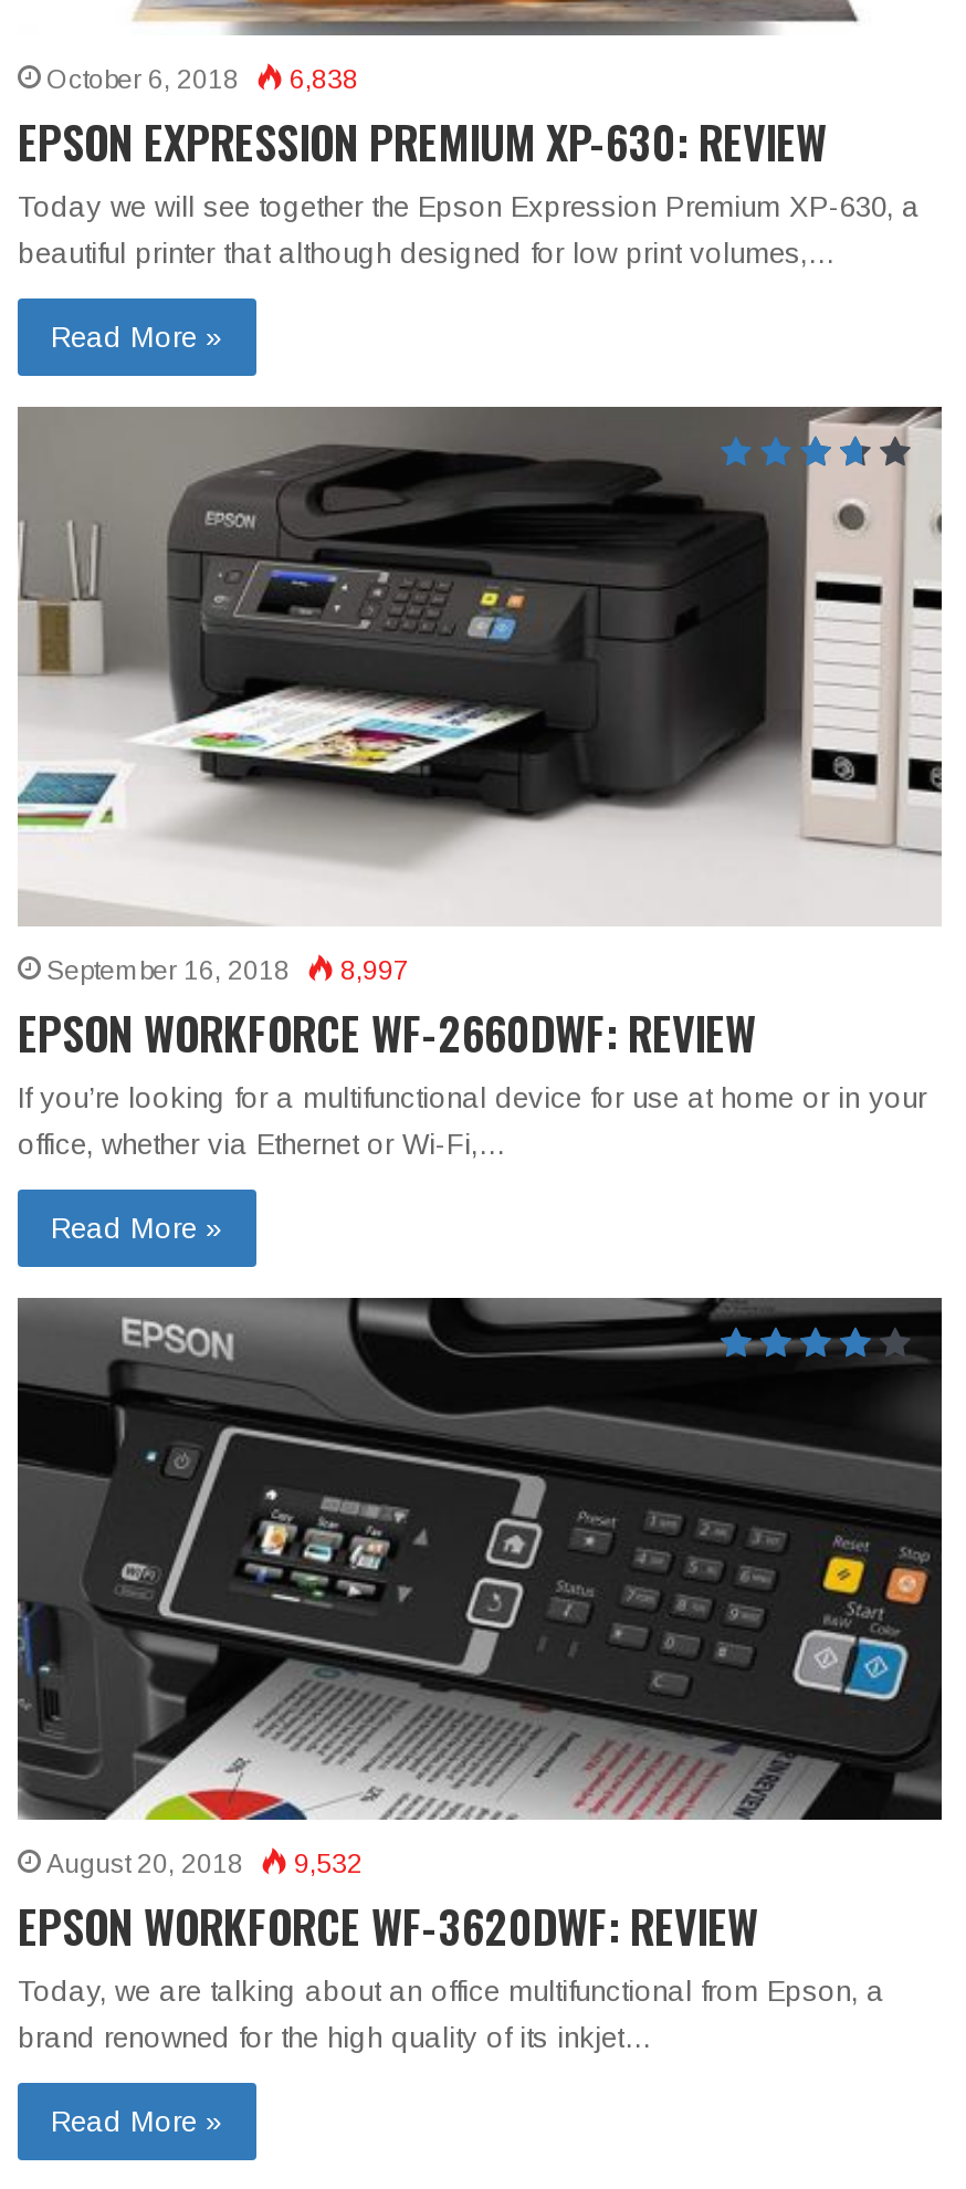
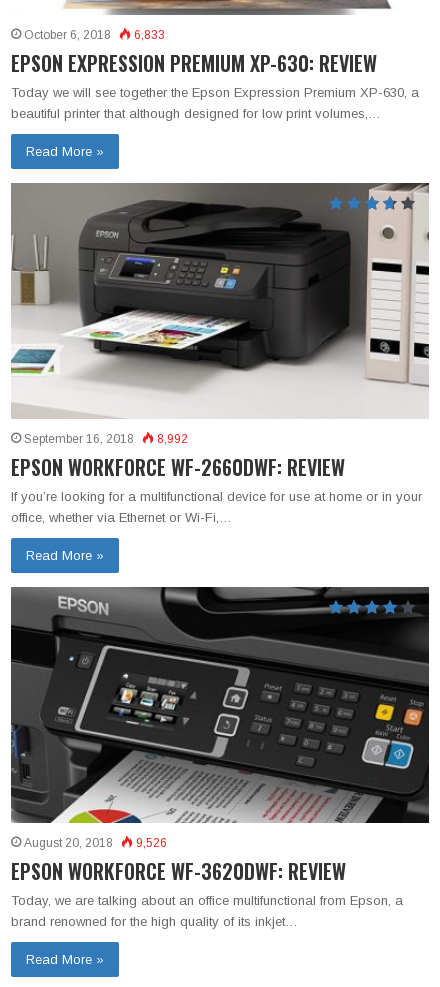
[46,63,358,94] October 6, 2018 6,838 -> [24,28,165,42] October 6, 2018 6,833
[46,956,409,987] September 16, 2018 8,997 -> [24,432,188,446] September 16, 2018 8,992
[46,1848,363,1879] August 20, 2018 9,532 -> [24,836,167,850] August 20, 2018 9,526

